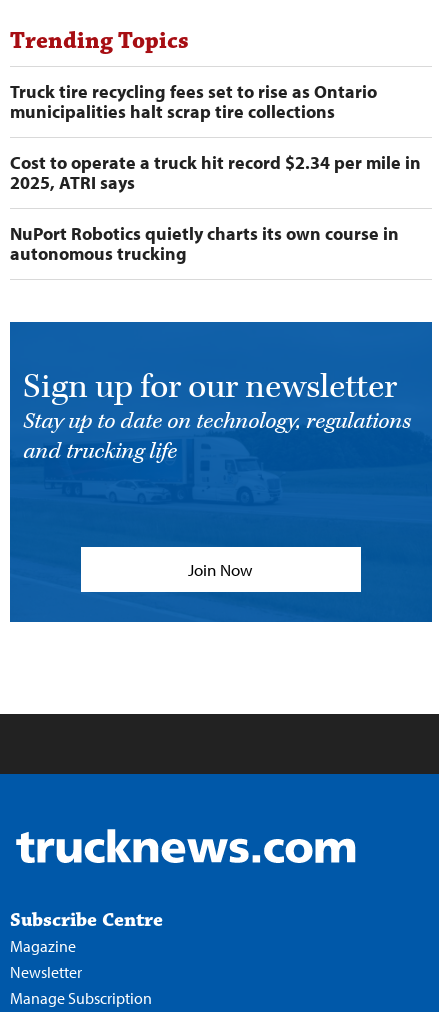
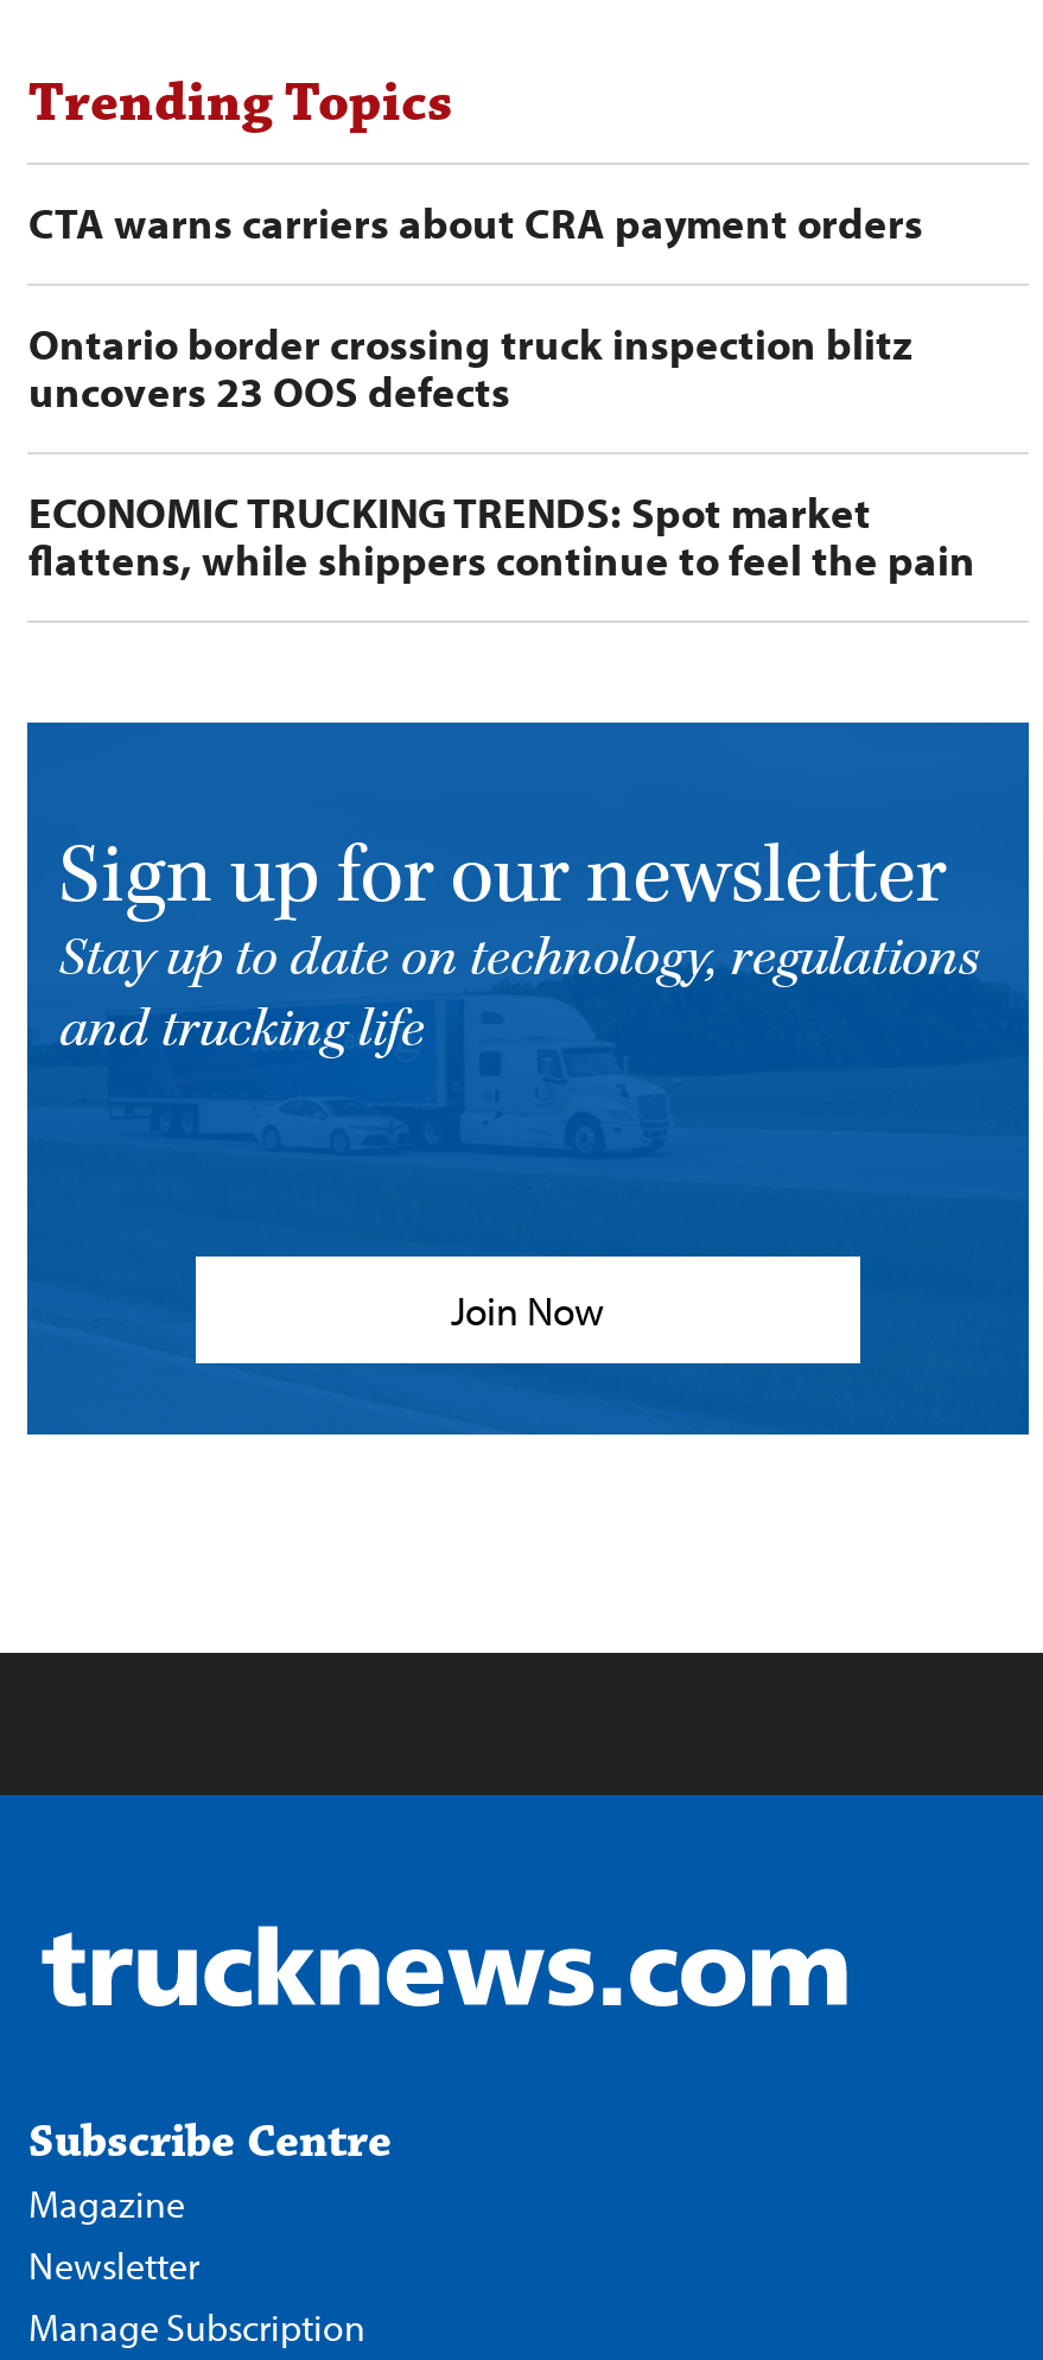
[10,80,377,123] Truck tire recycling fees set to rise as Ontario | municipalities halt scrap tire collections -> [28,196,923,251] CTA warns carriers about CRA payment orders
[10,151,421,194] Cost to operate a truck hit record $2.34 per mile in | 2025, ATRI says -> [28,317,911,419] Ontario border crossing truck inspection blitz | uncovers 23 OOS defects
[10,222,399,265] NuPort Robotics quietly charts its own course in | autonomous trucking -> [28,486,975,588] ECONOMIC TRUCKING TRENDS: Spot market | flattens, while shippers continue to feel the pain

